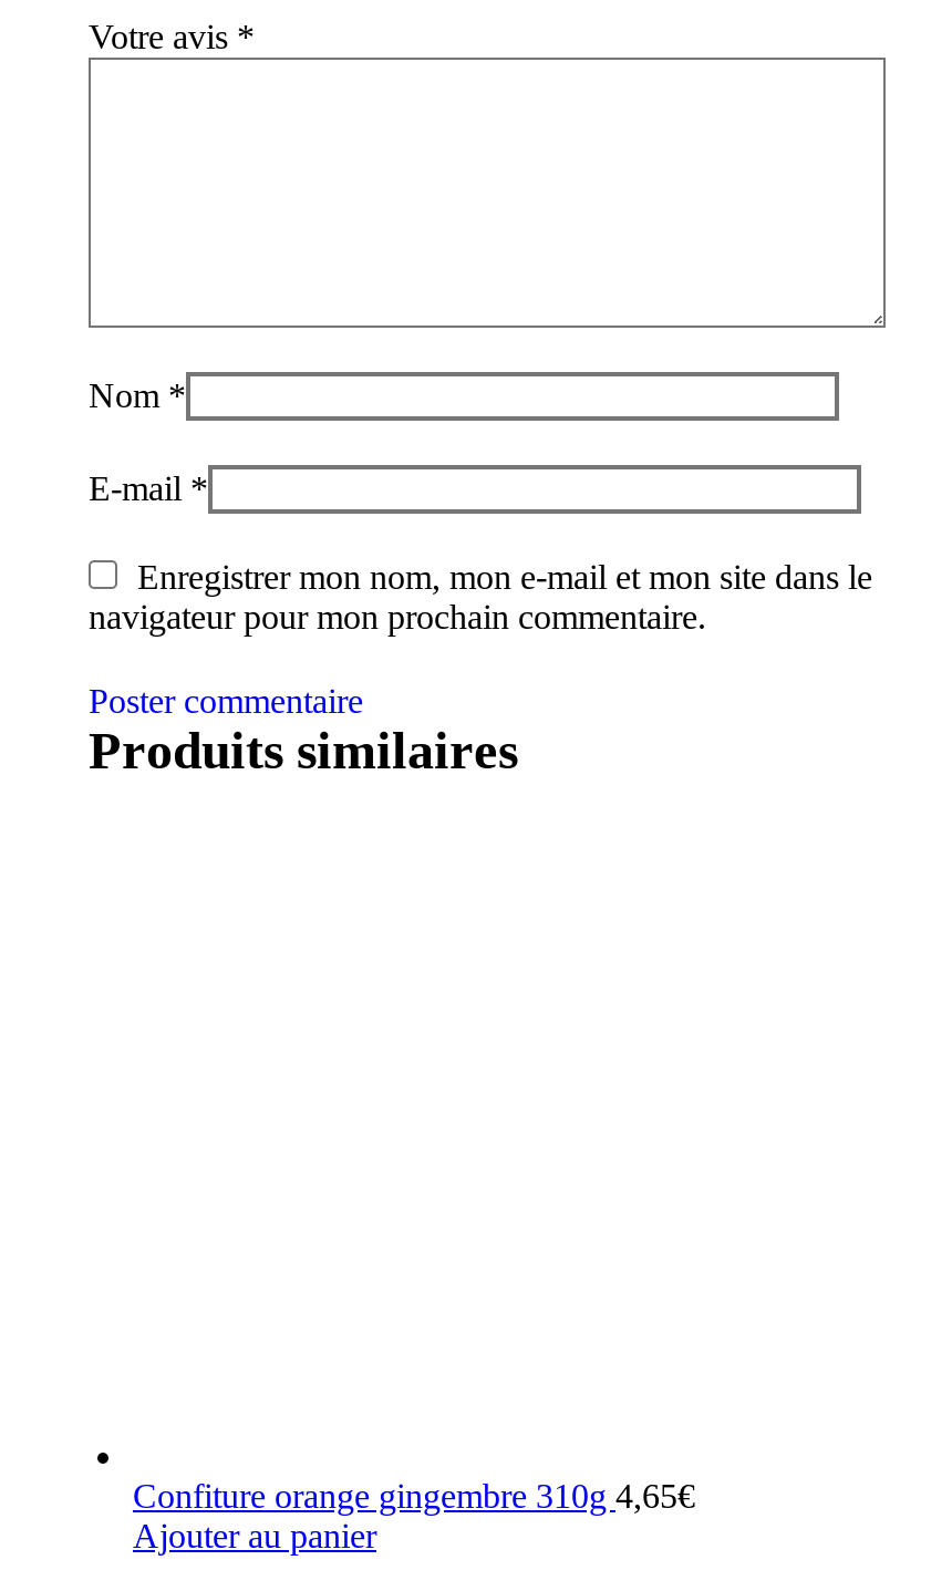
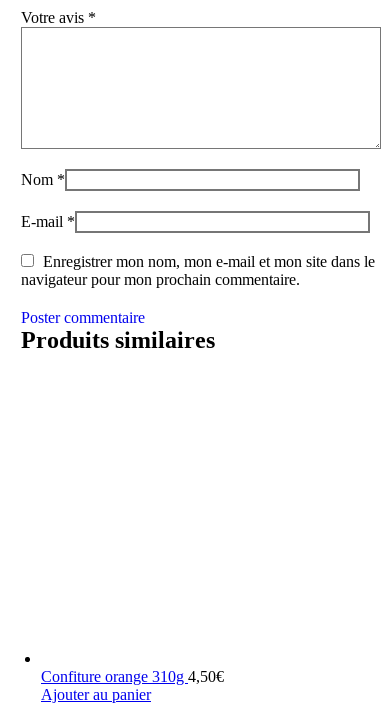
[133,1476,695,1513] Confiture orange gingembre 310g 4,65€ -> [41,667,224,684] Confiture orange 310g 4,50€

